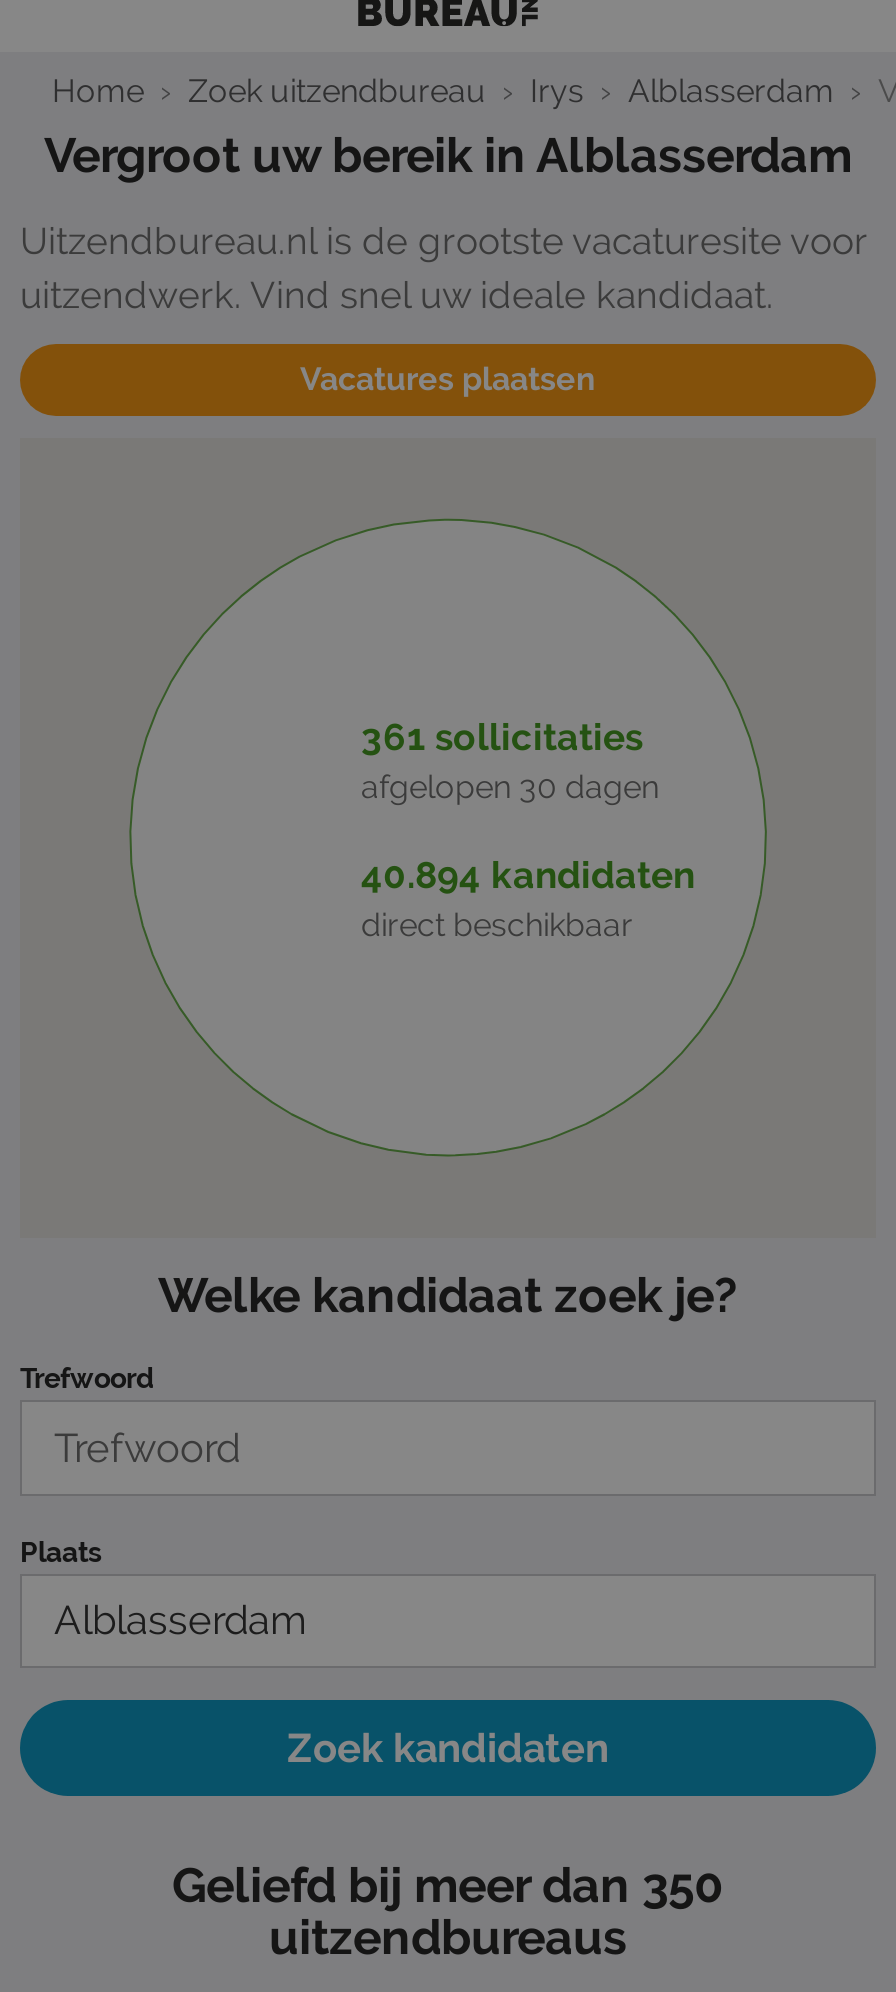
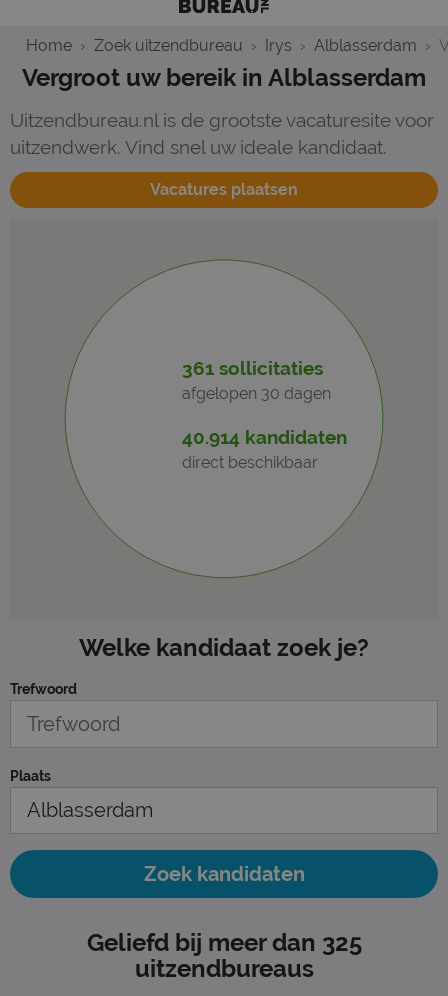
[361,852,695,896] 40.894 kandidaten -> [181,426,346,448] 40.914 kandidaten
[172,1856,724,1914] Geliefd bij meer dan 350 -> [86,928,361,957] Geliefd bij meer dan 325

